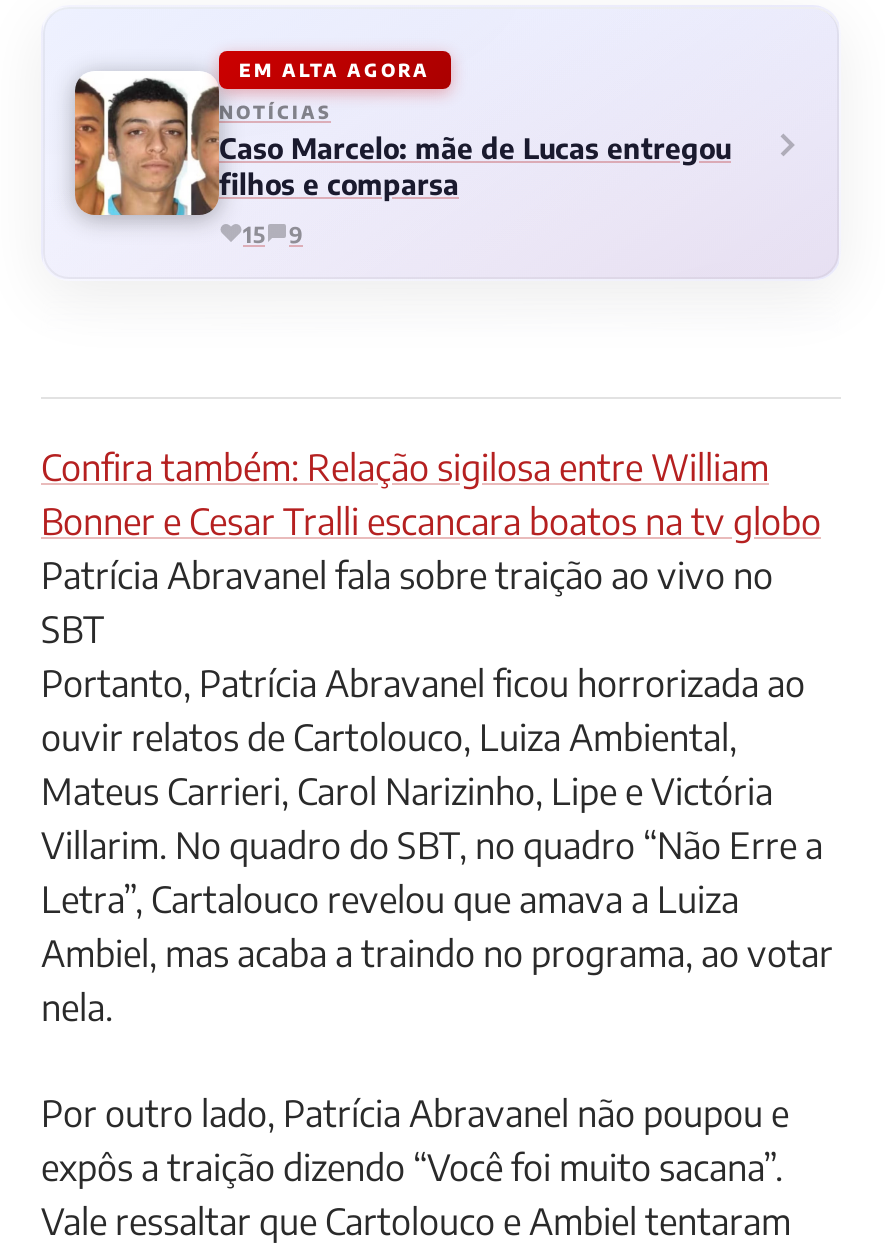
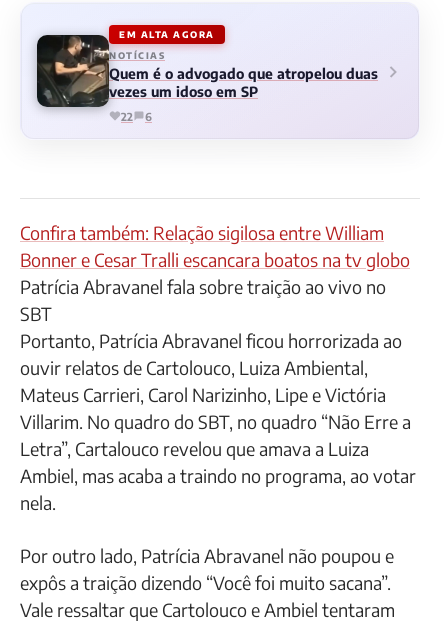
[73,71,731,217] [image] | Caso Marcelo: mãe de Lucas entregou | filhos e comparsa -> [36,34,378,108] [image] | Quem é o advogado que atropelou duas | vezes um idoso em SP
[243,220,303,246] 15 | 9 -> [121,110,152,123] 22 | 6

